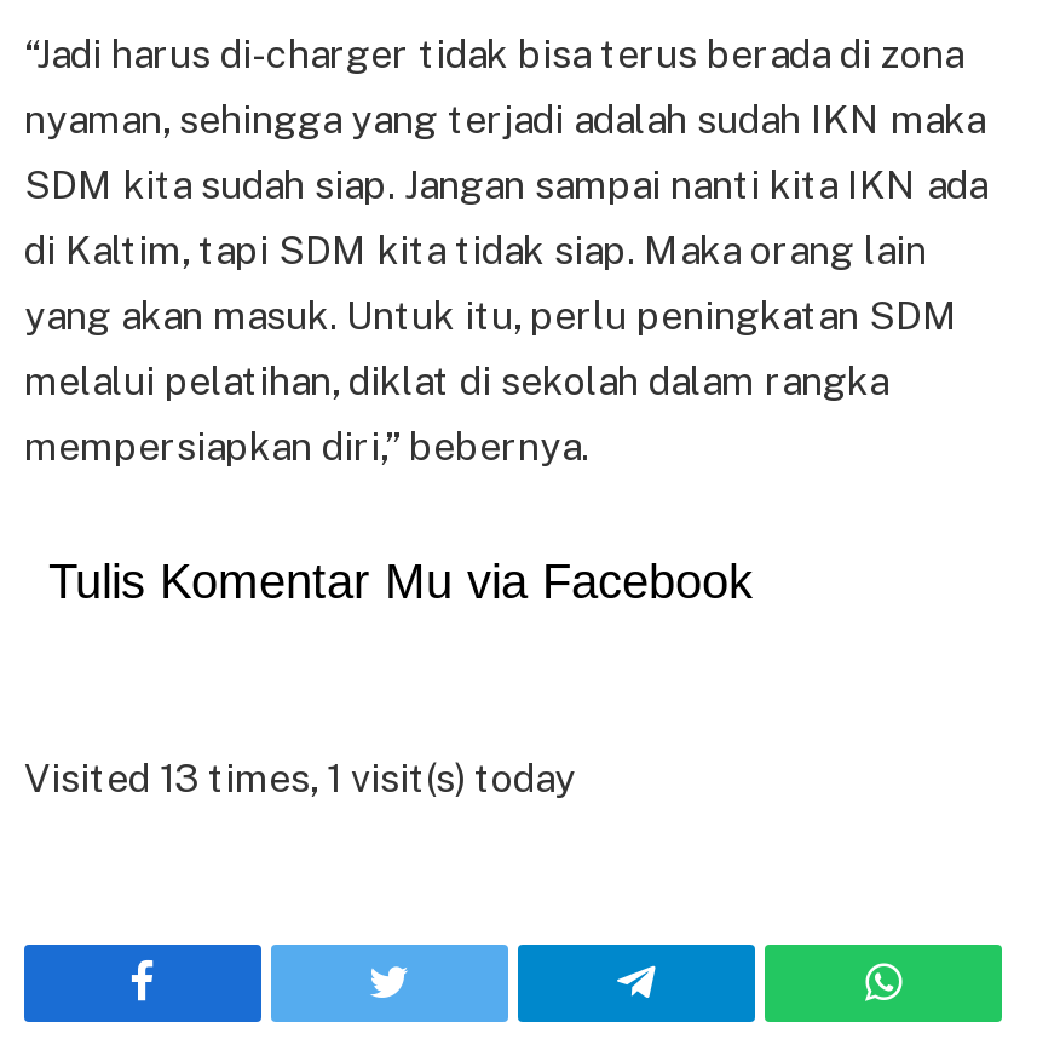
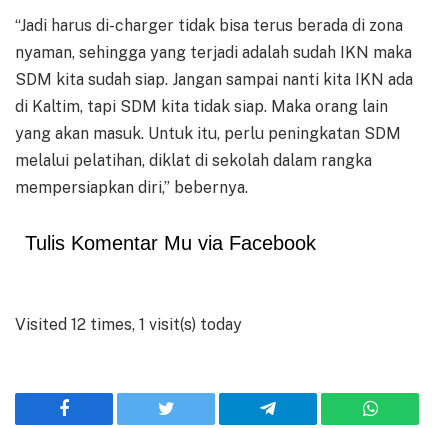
[24,756,576,802] Visited 13 times, 1 visit(s) today -> [15,315,242,334] Visited 12 times, 1 visit(s) today

